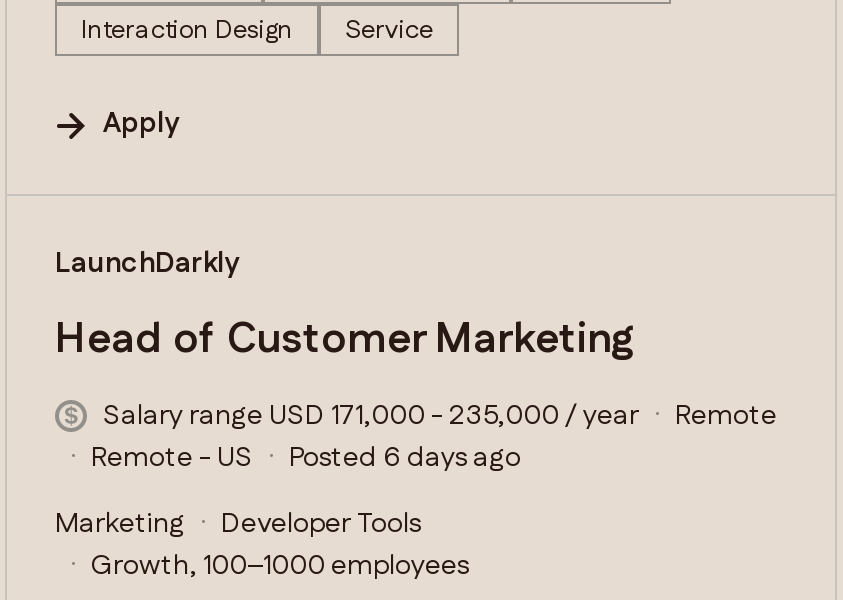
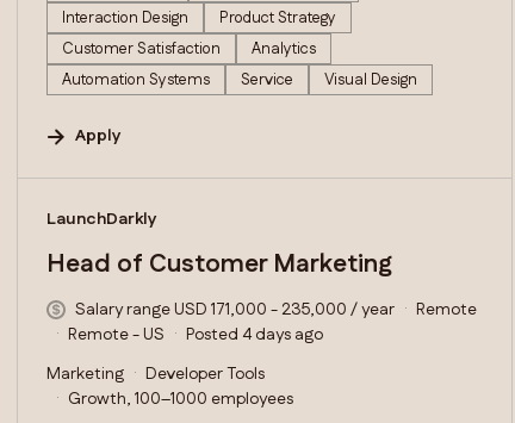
none -> [62,7,336,91] Product Strategy | Customer Satisfaction | Analytics | Automation Systems
none -> [324,69,417,91] Visual Design
[289,438,521,478] Posted 6 days ago -> [186,323,323,347] Posted 4 days ago

